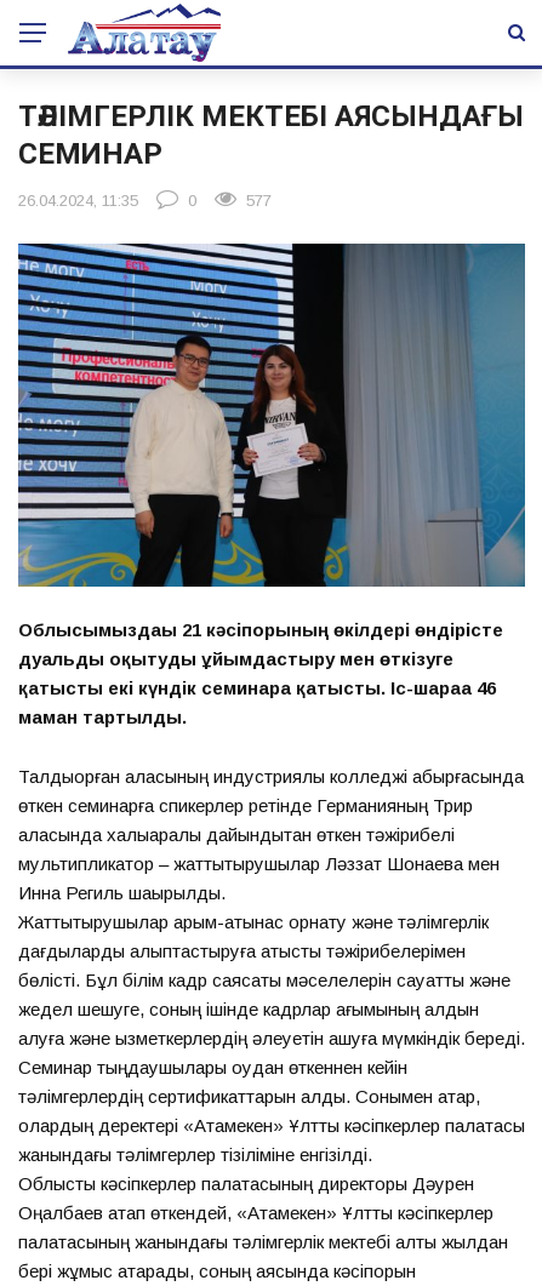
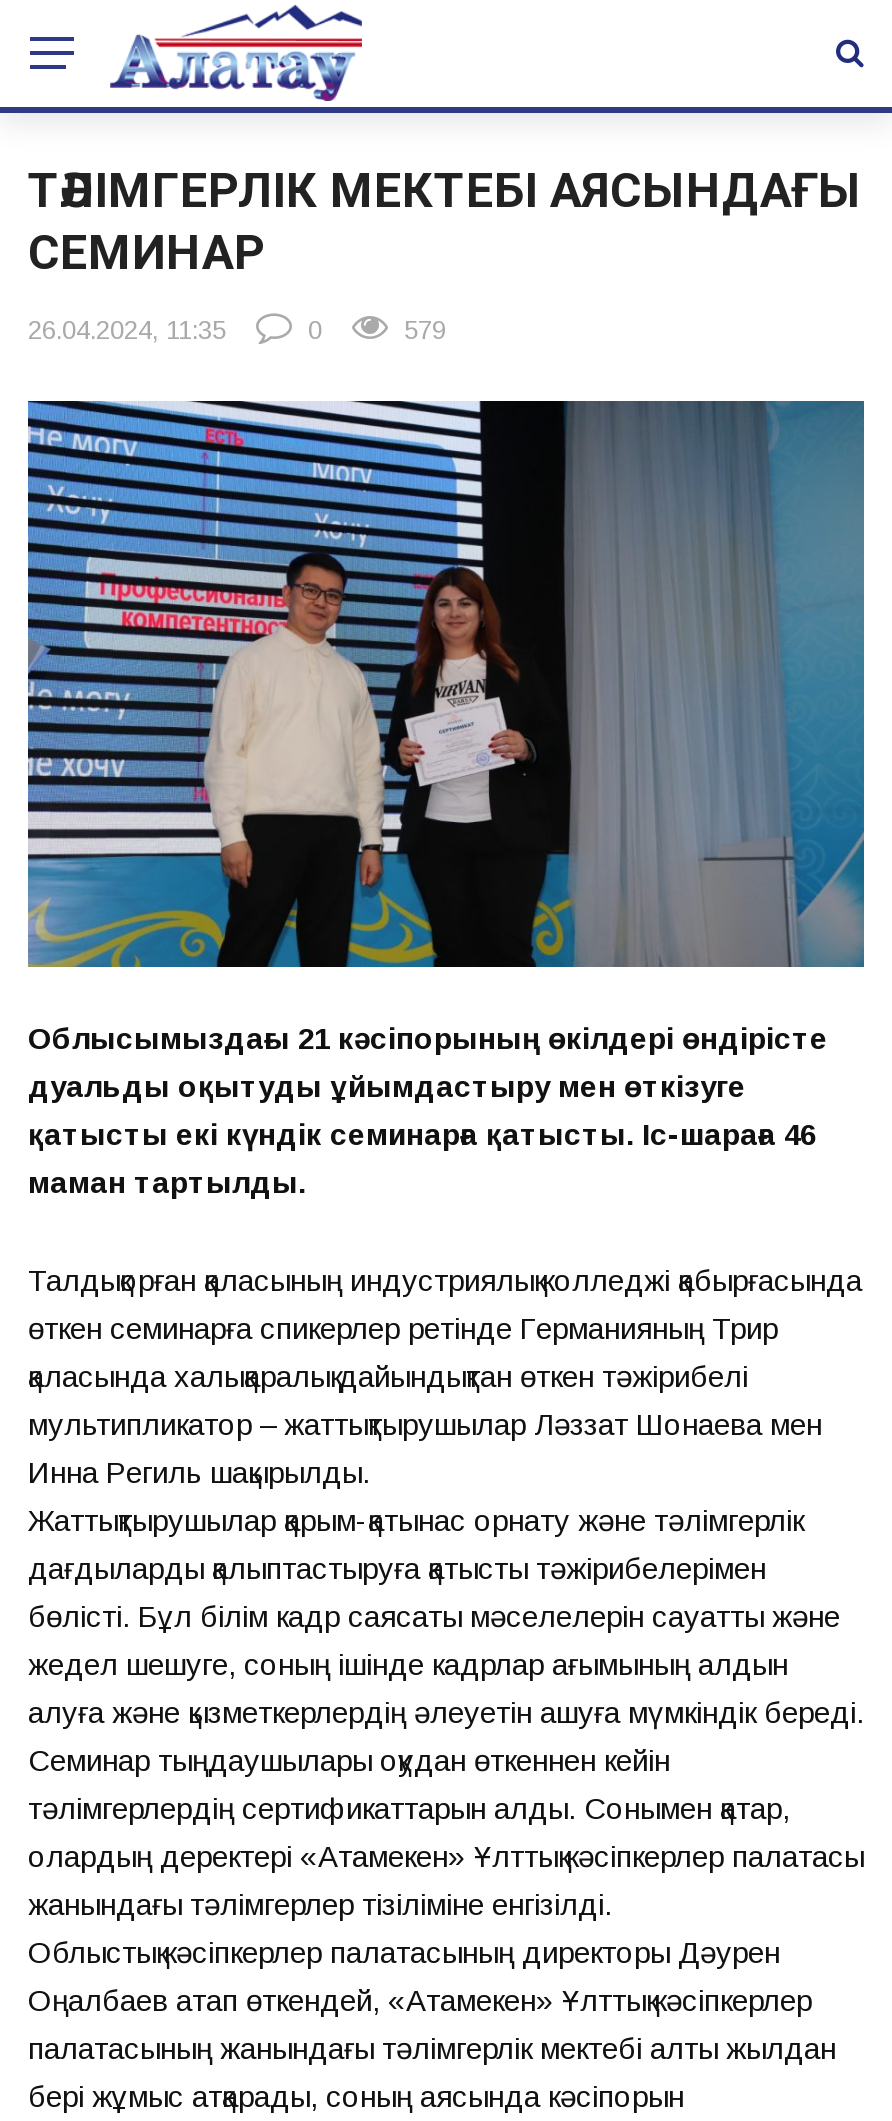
[246,192,272,210] 577 -> [404,315,446,345] 579

